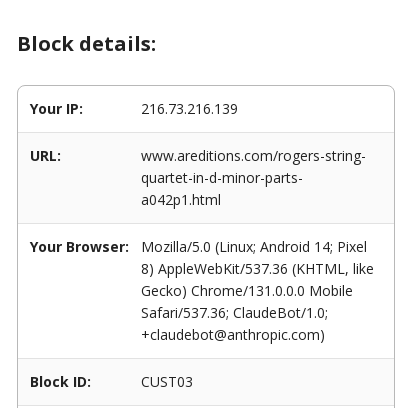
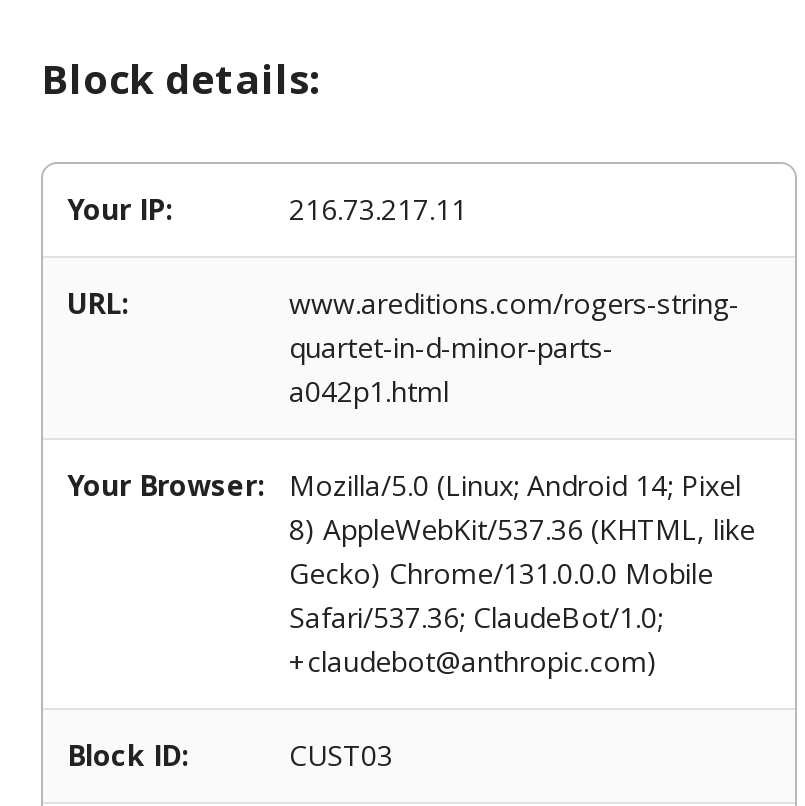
[141,99,238,118] 216.73.216.139 -> [289,190,467,228] 216.73.217.11

